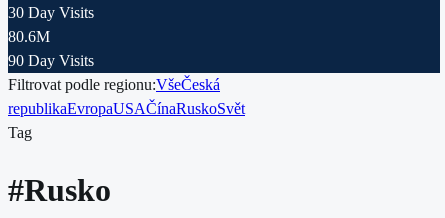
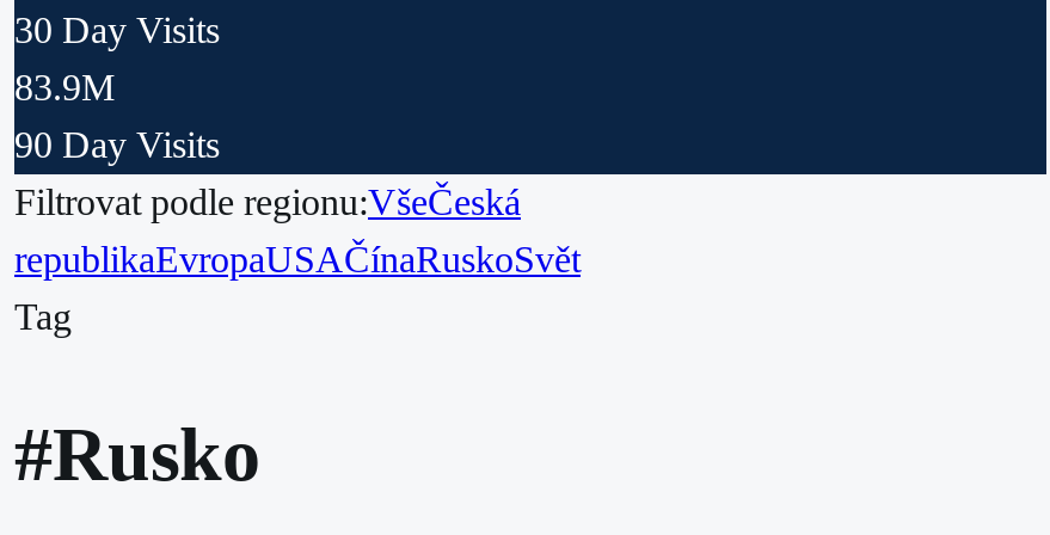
[8,28,50,45] 80.6M -> [14,67,115,107] 83.9M

